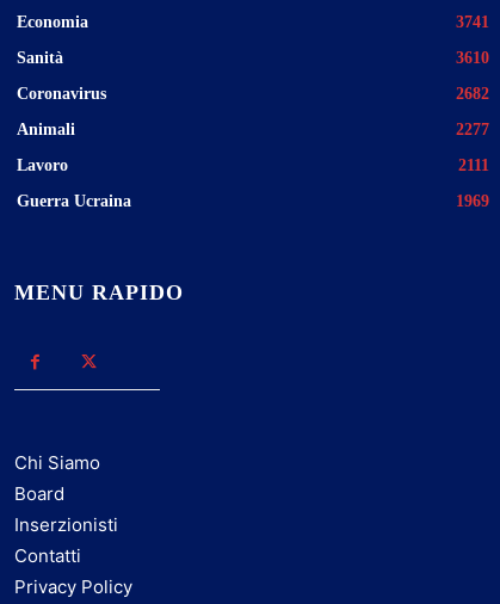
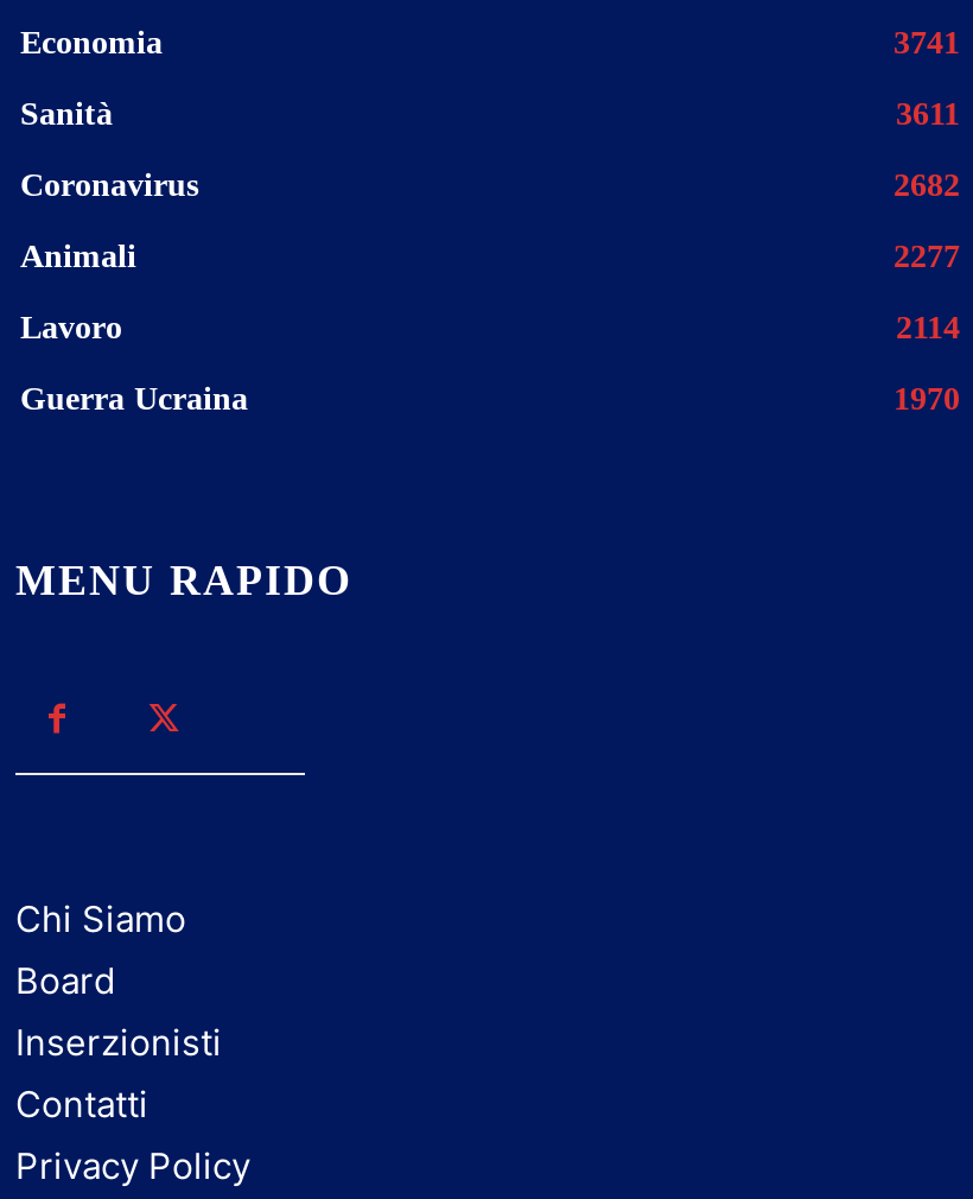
[456,49,489,67] 3610 -> [896,95,960,131] 3611
[458,156,489,174] 2111 -> [896,309,960,345] 2114
[456,192,489,210] 1969 -> [893,380,960,416] 1970

